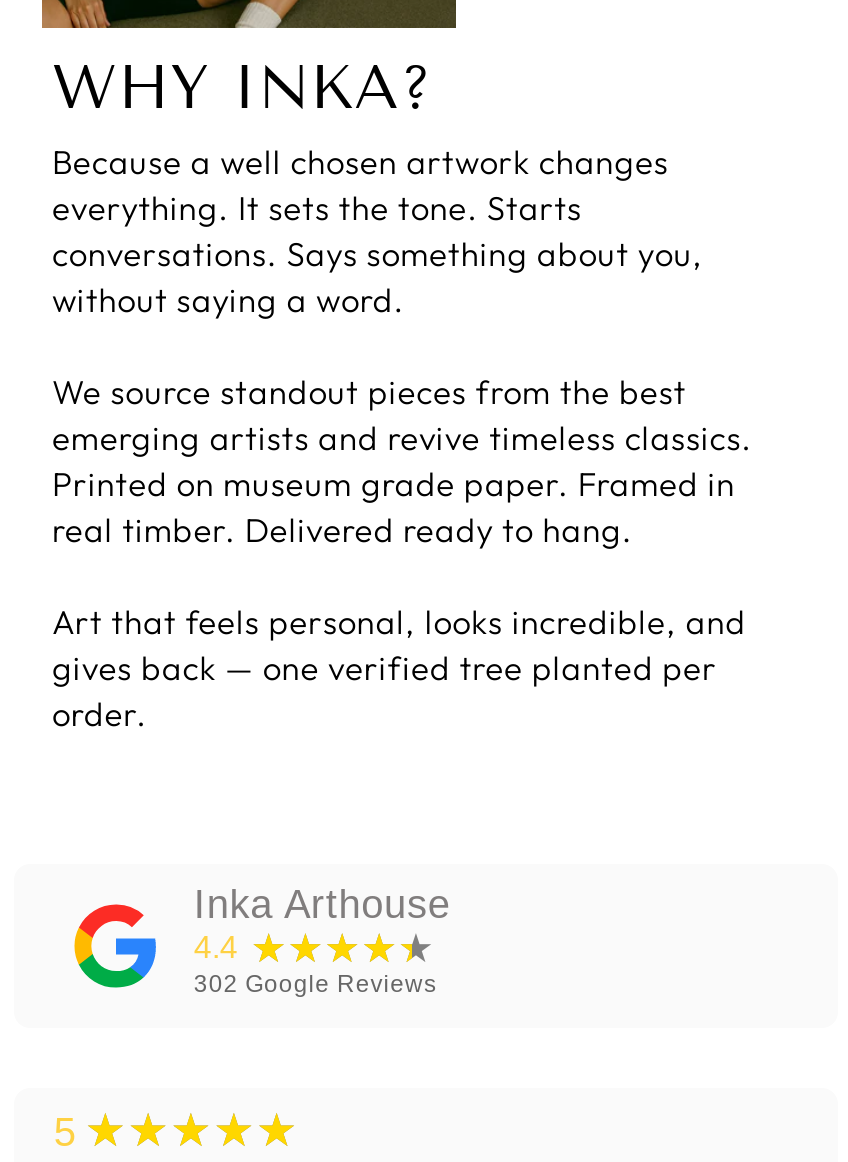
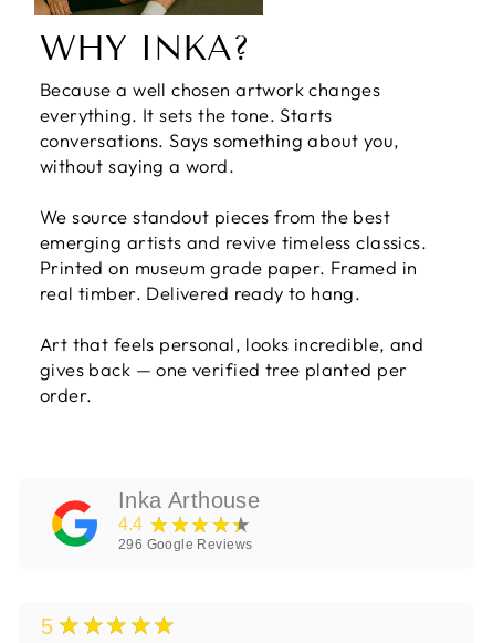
[194,970,437,998] 302 Google Reviews -> [118,537,252,552] 296 Google Reviews

